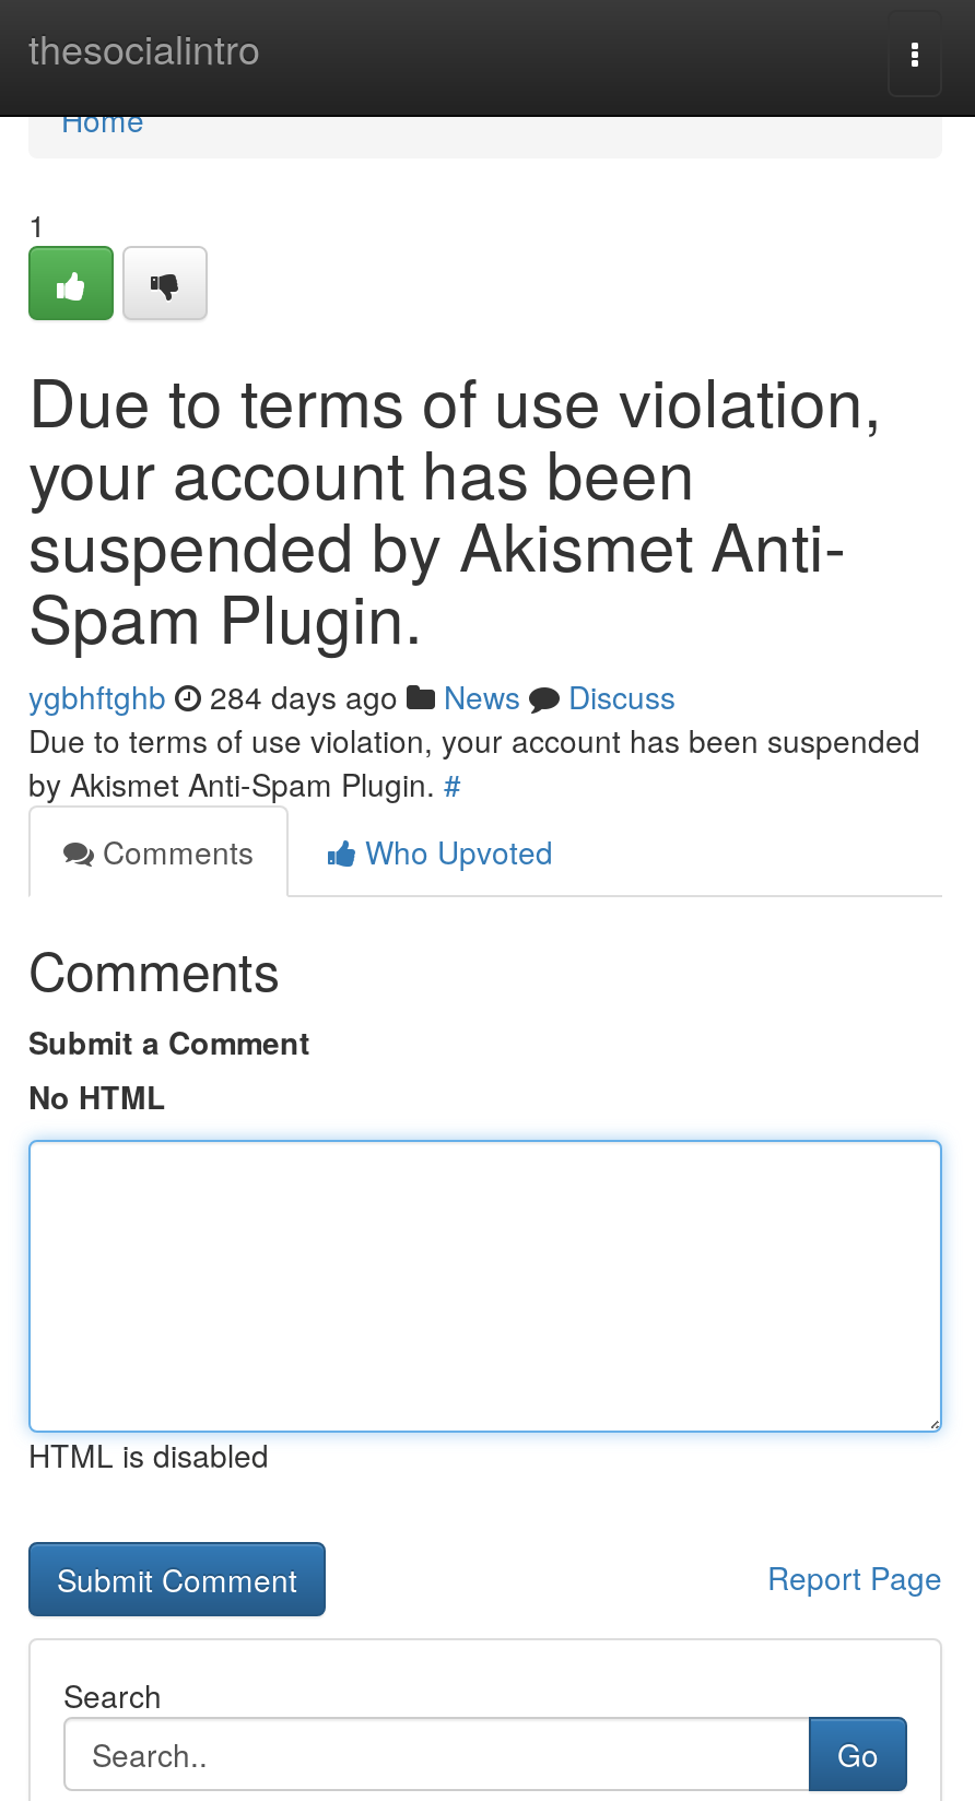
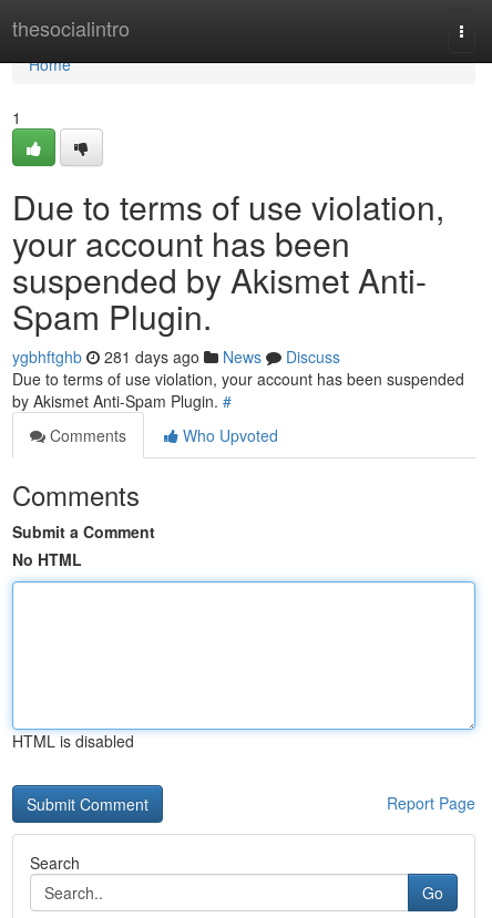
[28,674,676,718] ygbhftghb 284 days ago News Discuss -> [12,345,340,368] ygbhftghb 281 days ago News Discuss

